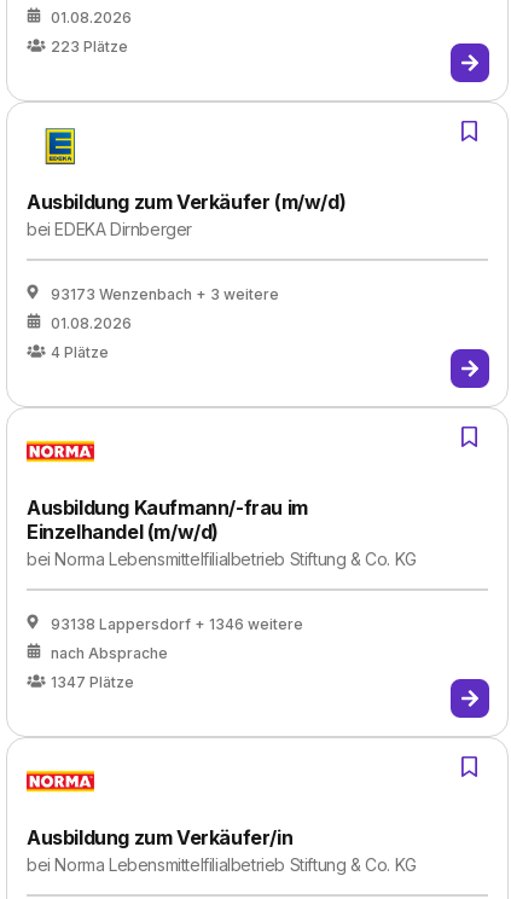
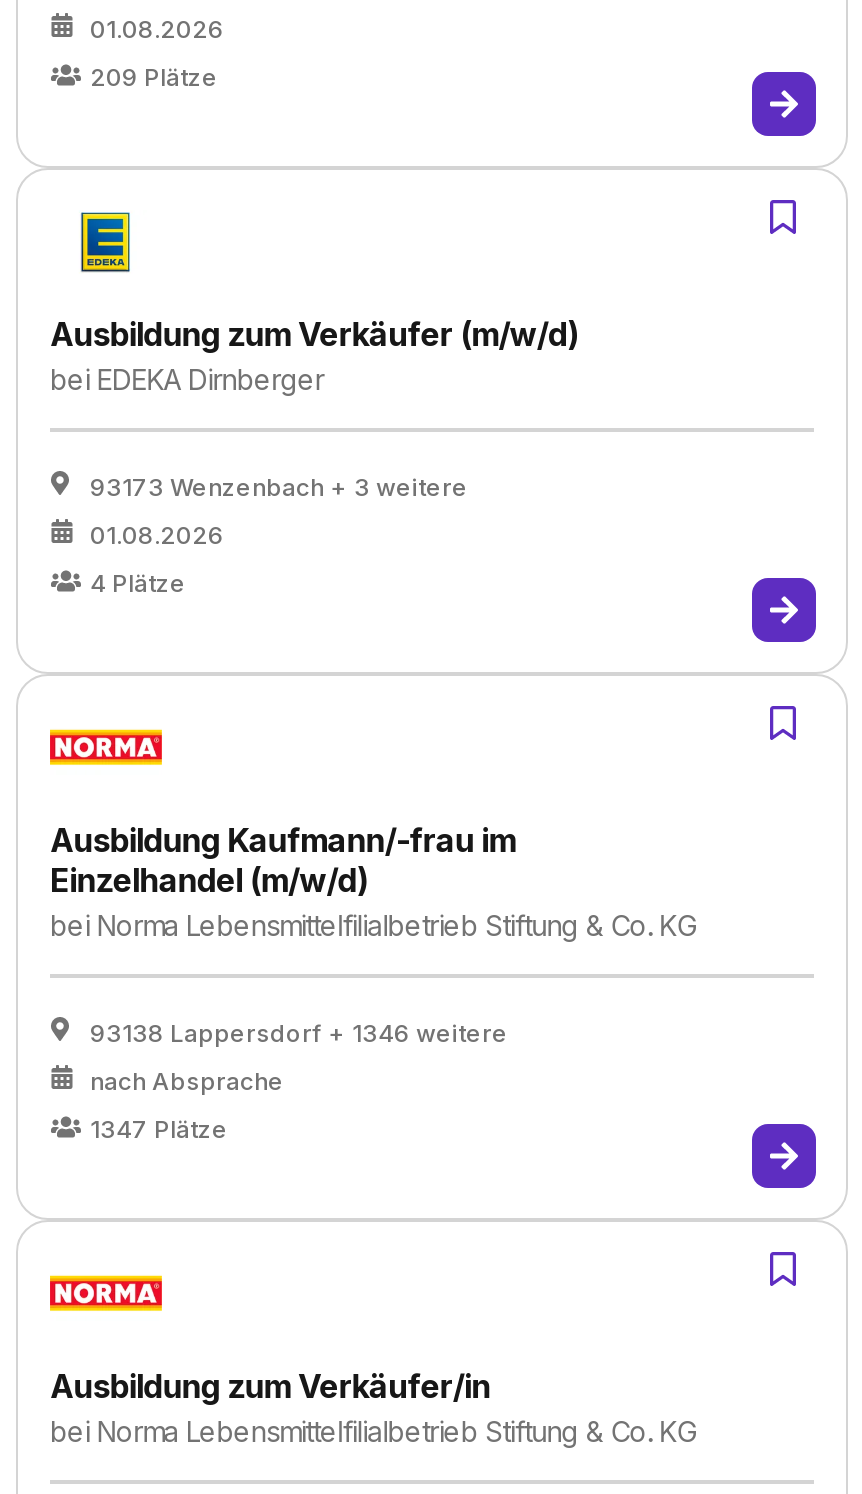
[51,37,128,56] 223 Plätze -> [90,62,218,92] 209 Plätze

